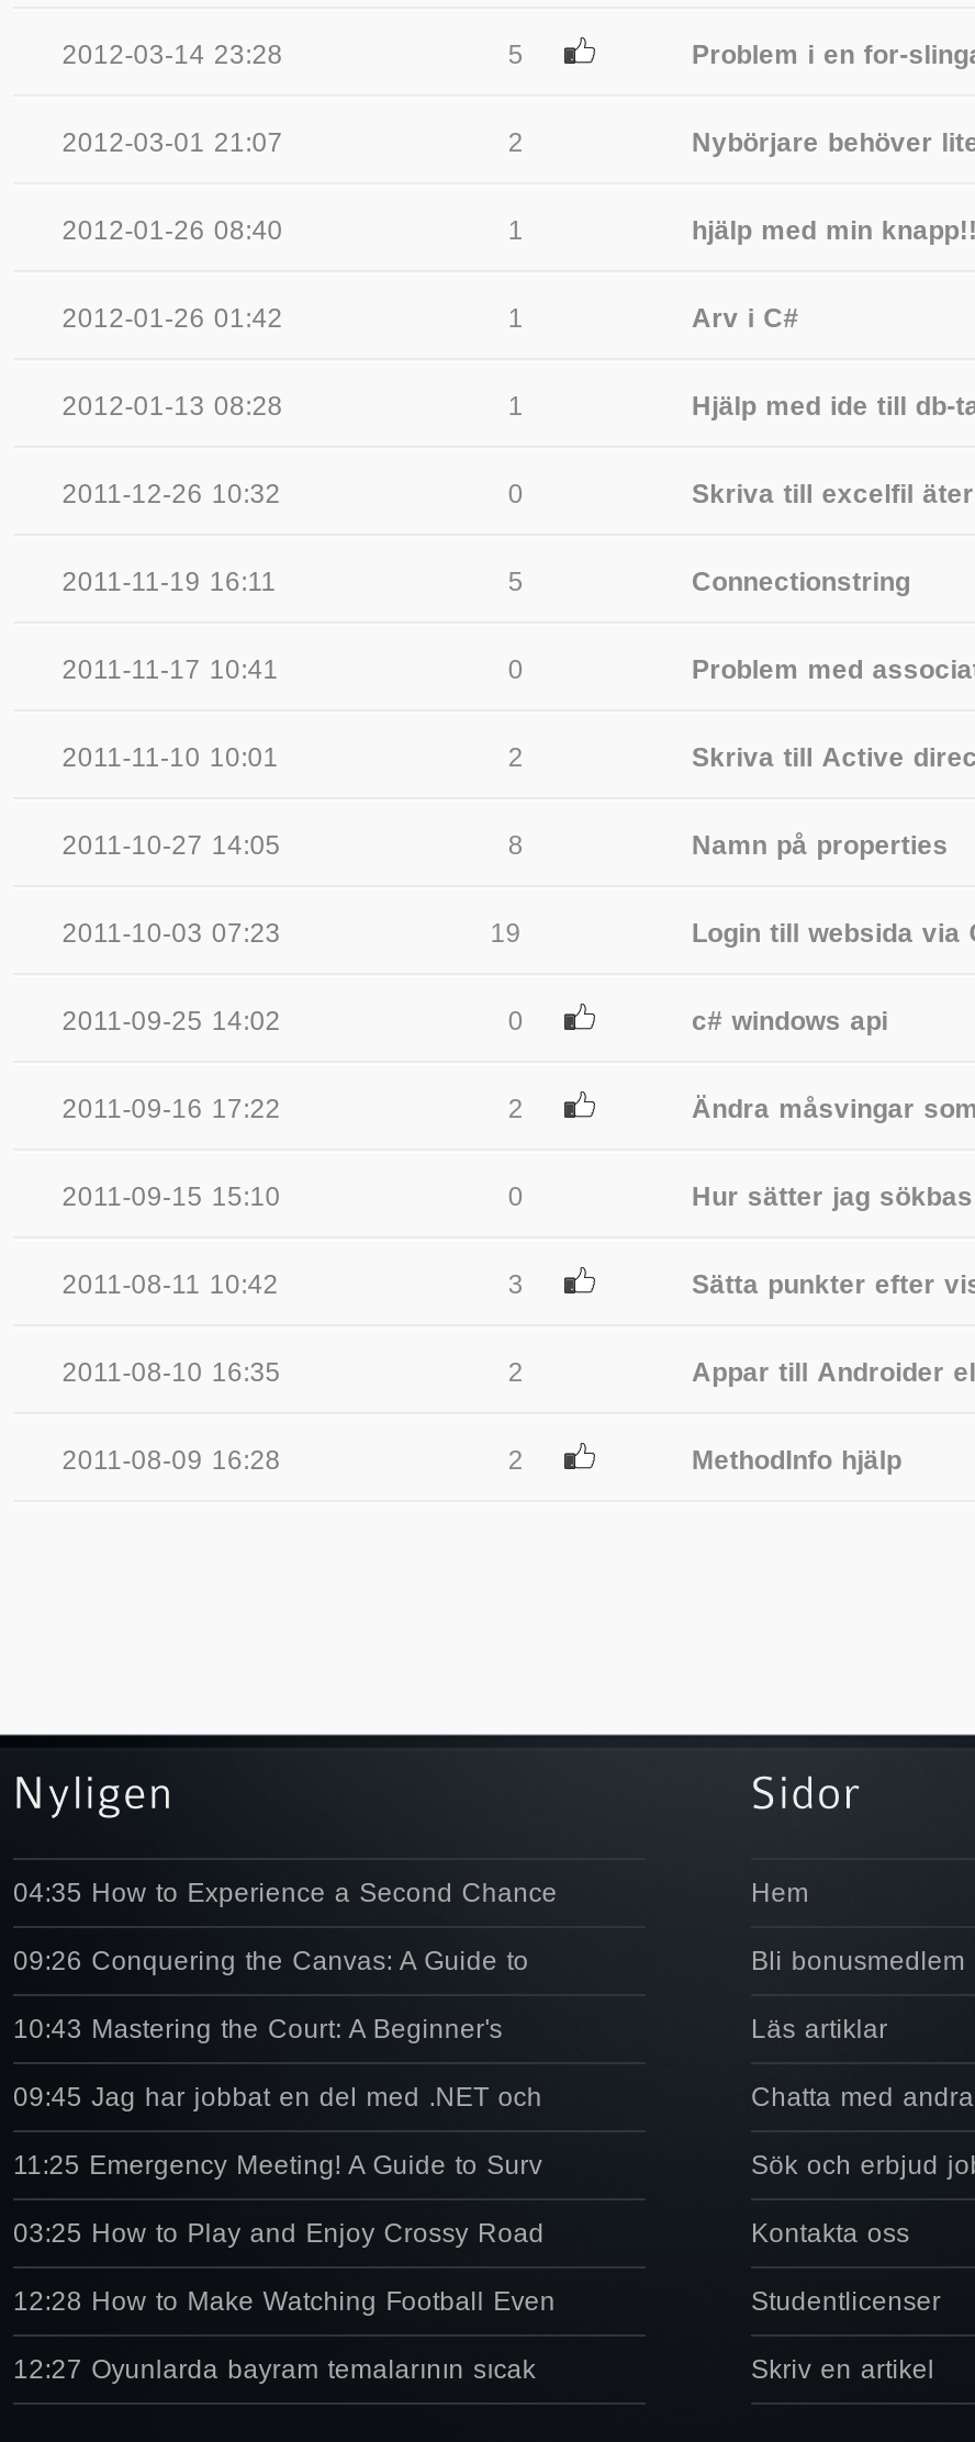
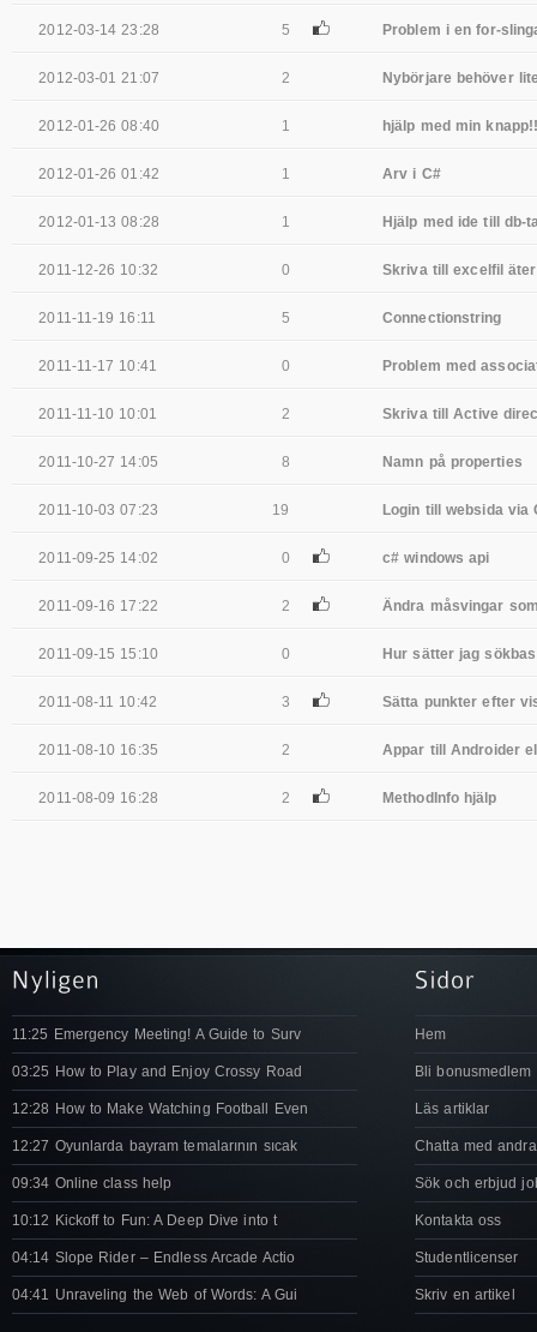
[13,1878,558,2113] 04:35 How to Experience a Second Chance | 09:26 Conquering the Canvas: A Guide to | 10:43 Mastering the Court: A Beginner's | 09:45 Jag har jobbat en del med .NET och -> none
moved [13,2150,556,2385] -> [12,1026,308,1154]: 11:25 Emergency Meeting! A Guide to Surv | 03:25 How to Play and Enjoy Crossy Road | 12:28 How to Make Watching Football Even | 12:27 Oyunlarda bayram temalarının sıcak
none -> [12,1175,297,1303] 09:34 Online class help | 10:12 Kickoff to Fun: A Deep Dive into t | 04:14 Slope Rider – Endless Arcade Actio | 04:41 Unraveling the Web of Words: A Gui

